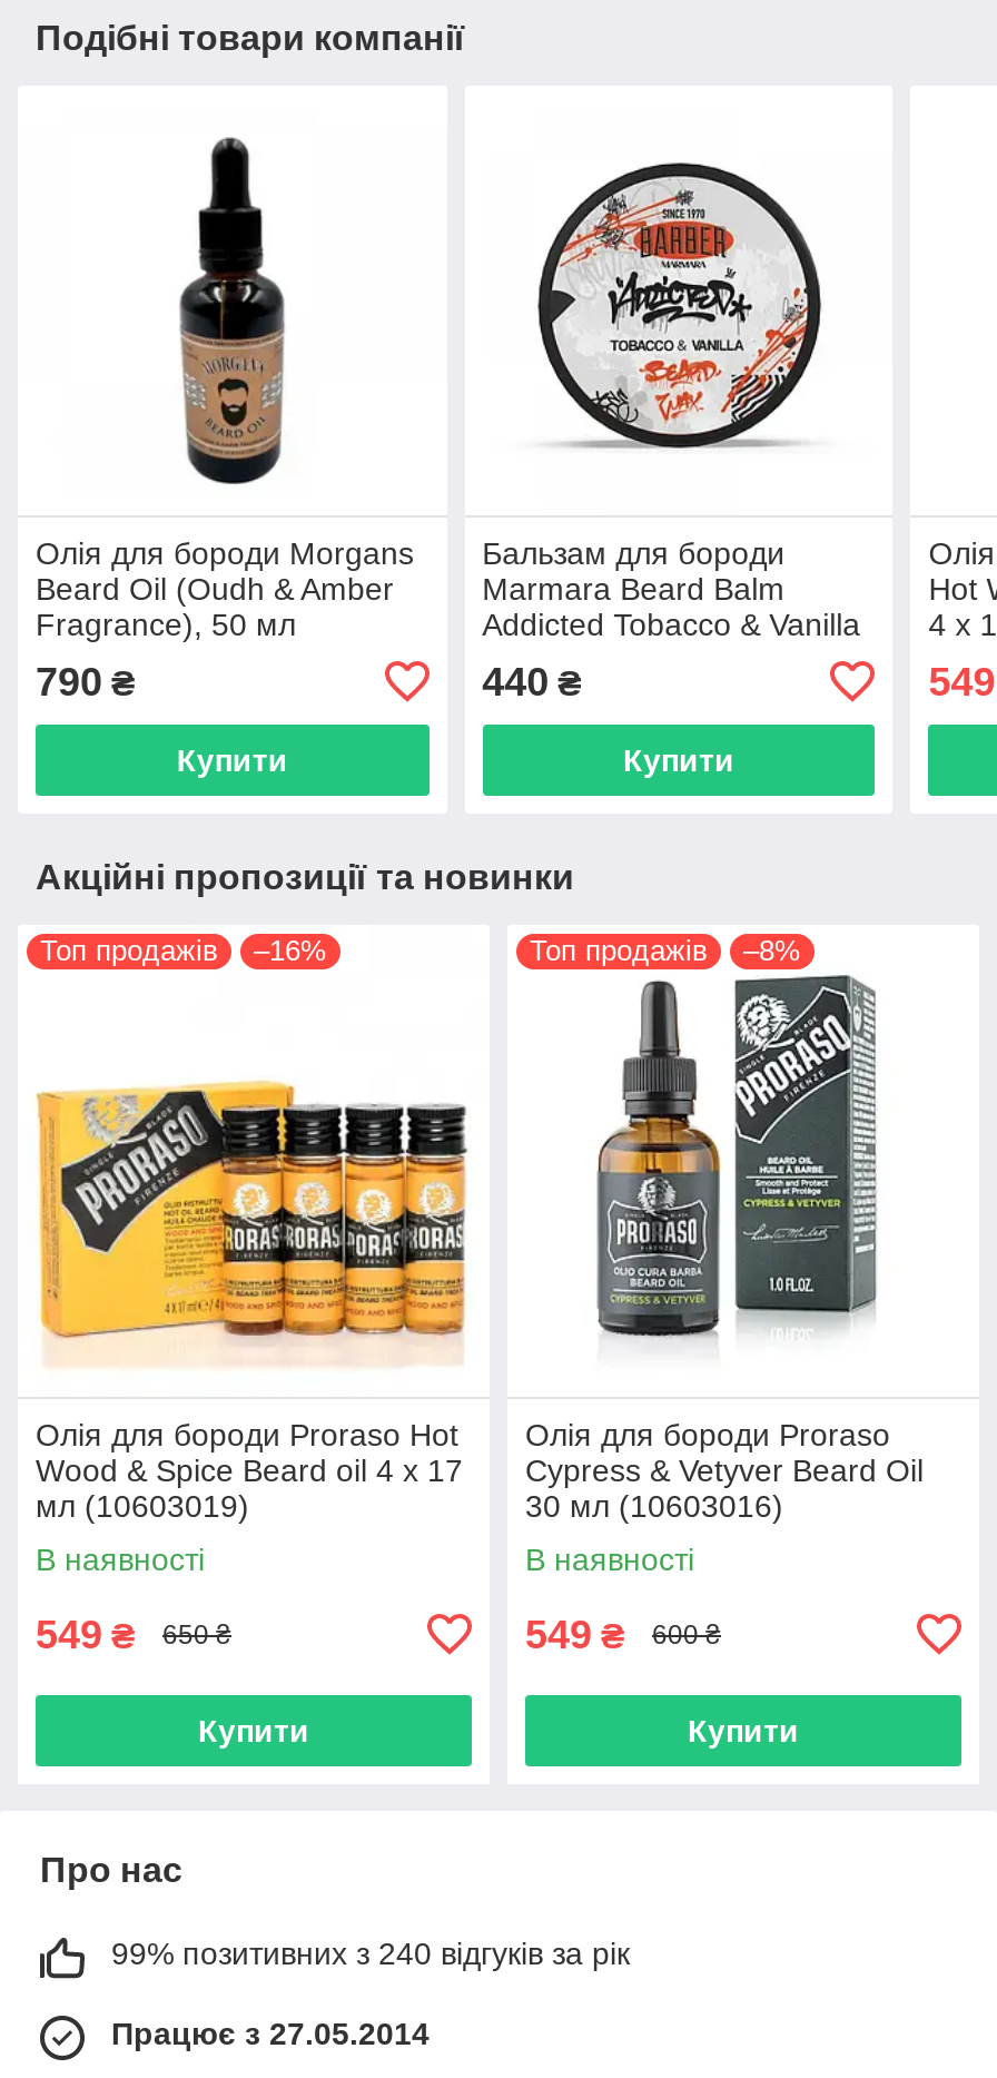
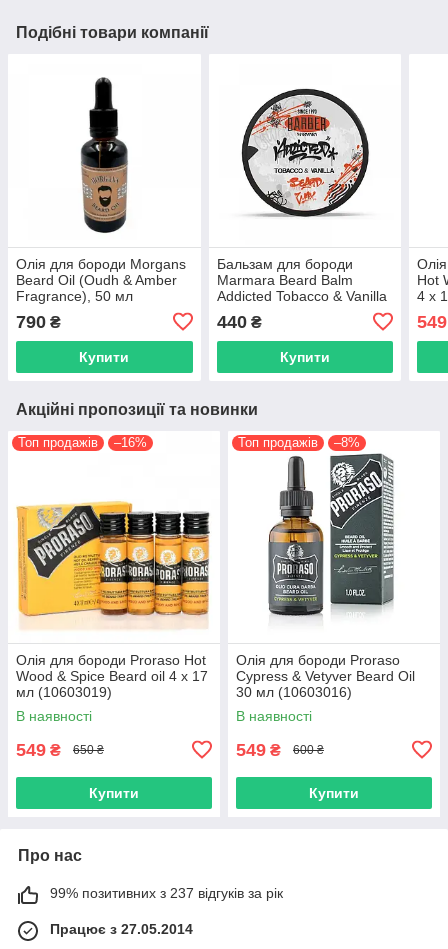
[111,1935,630,1971] 99% позитивних з 240 відгуків за рік -> [50,885,283,901] 99% позитивних з 237 відгуків за рік

